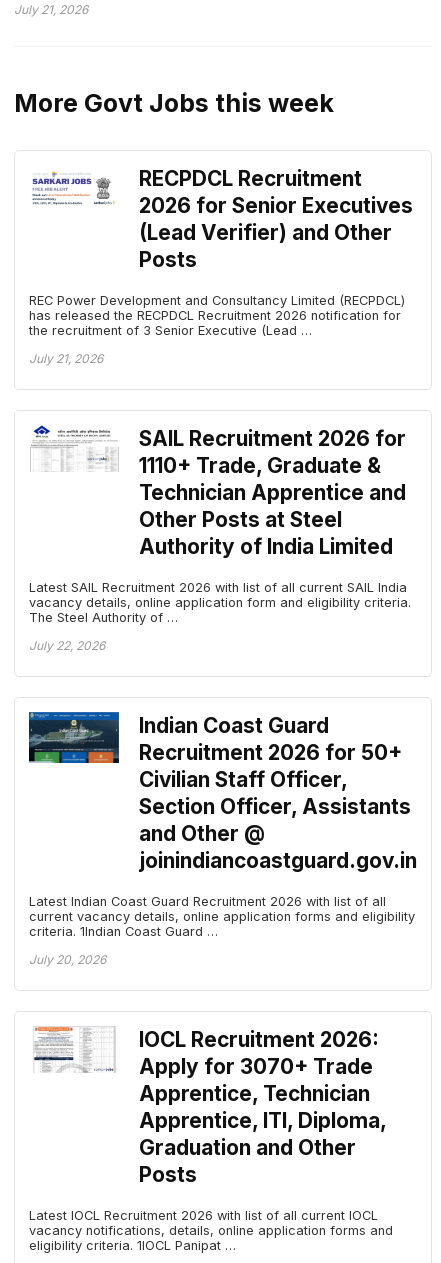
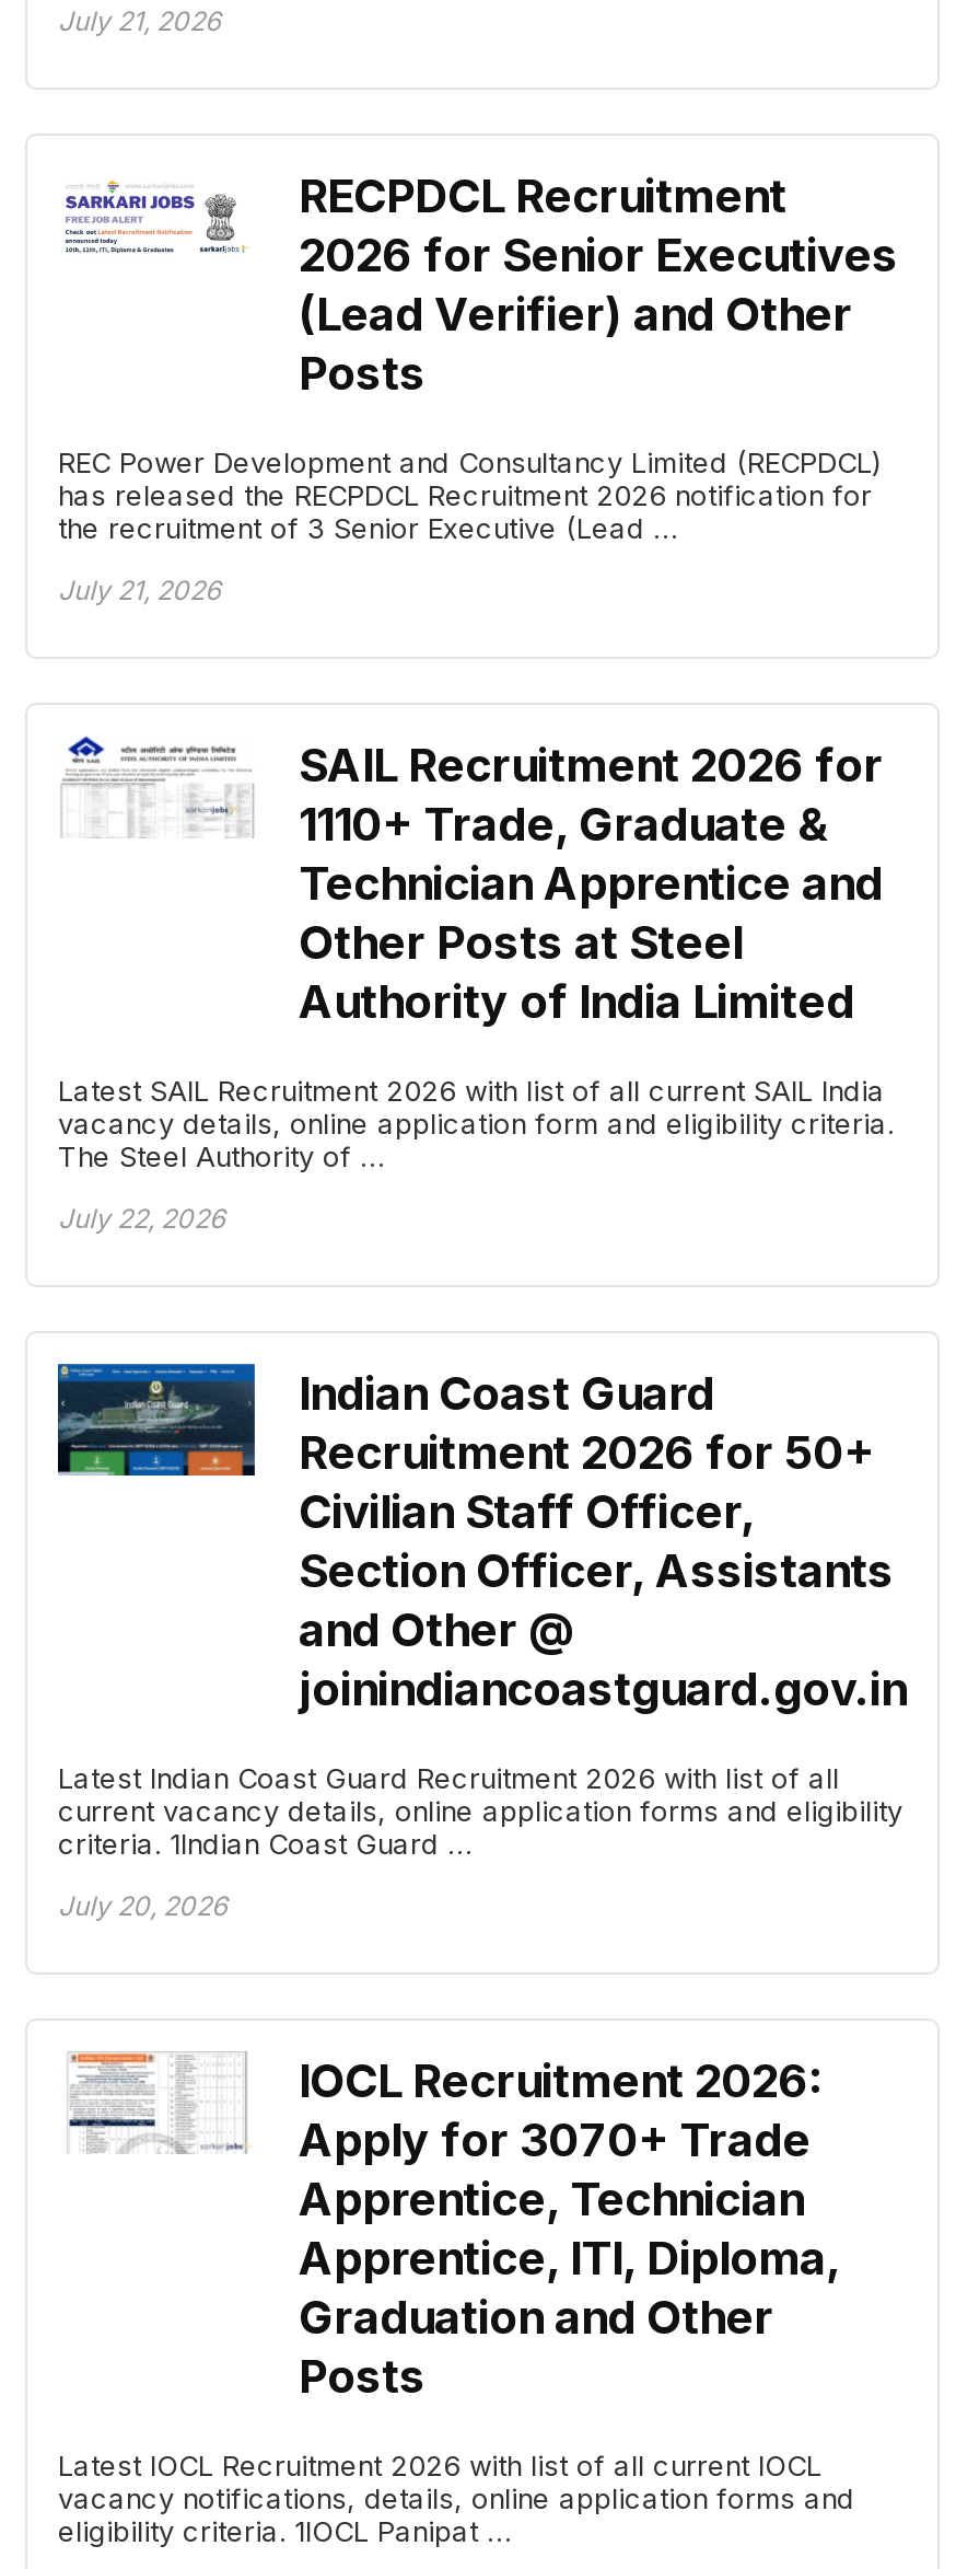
[14,88,334,118] More Govt Jobs this week -> none

